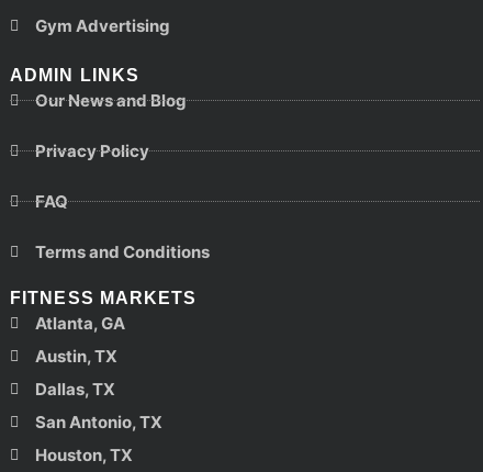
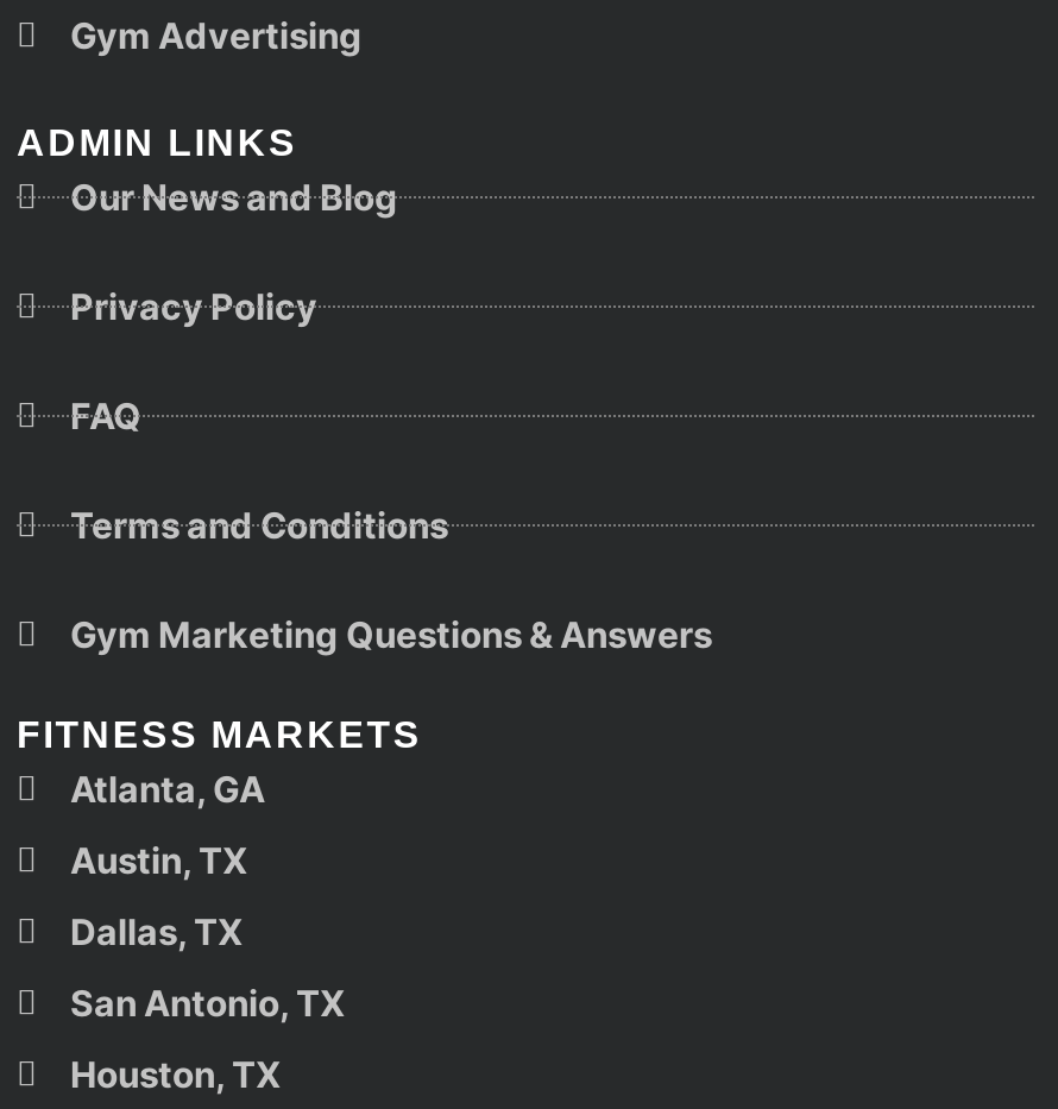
none -> [70,613,712,658] Gym Marketing Questions & Answers

